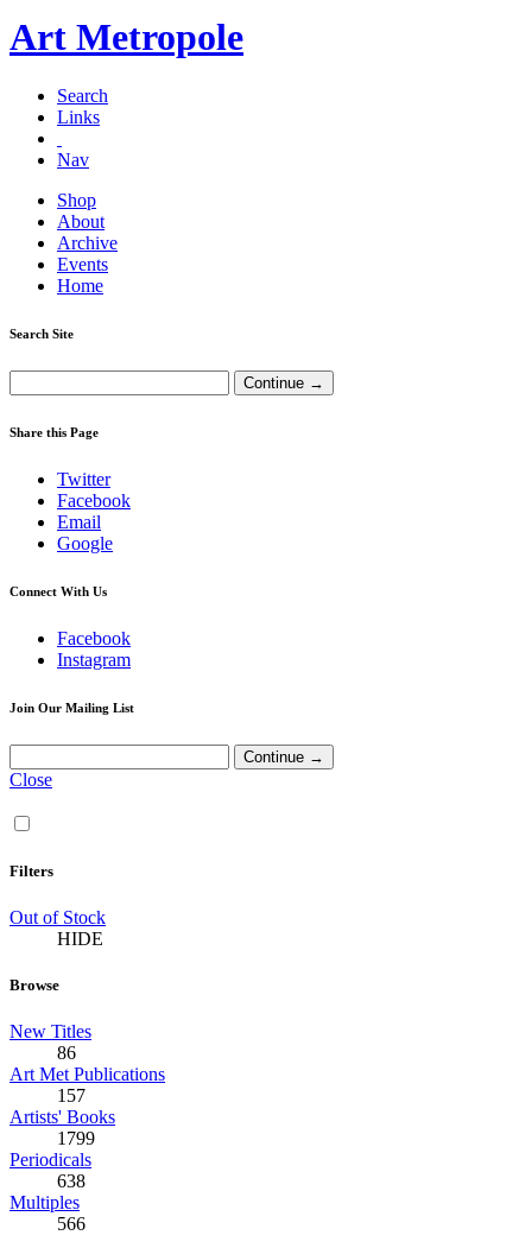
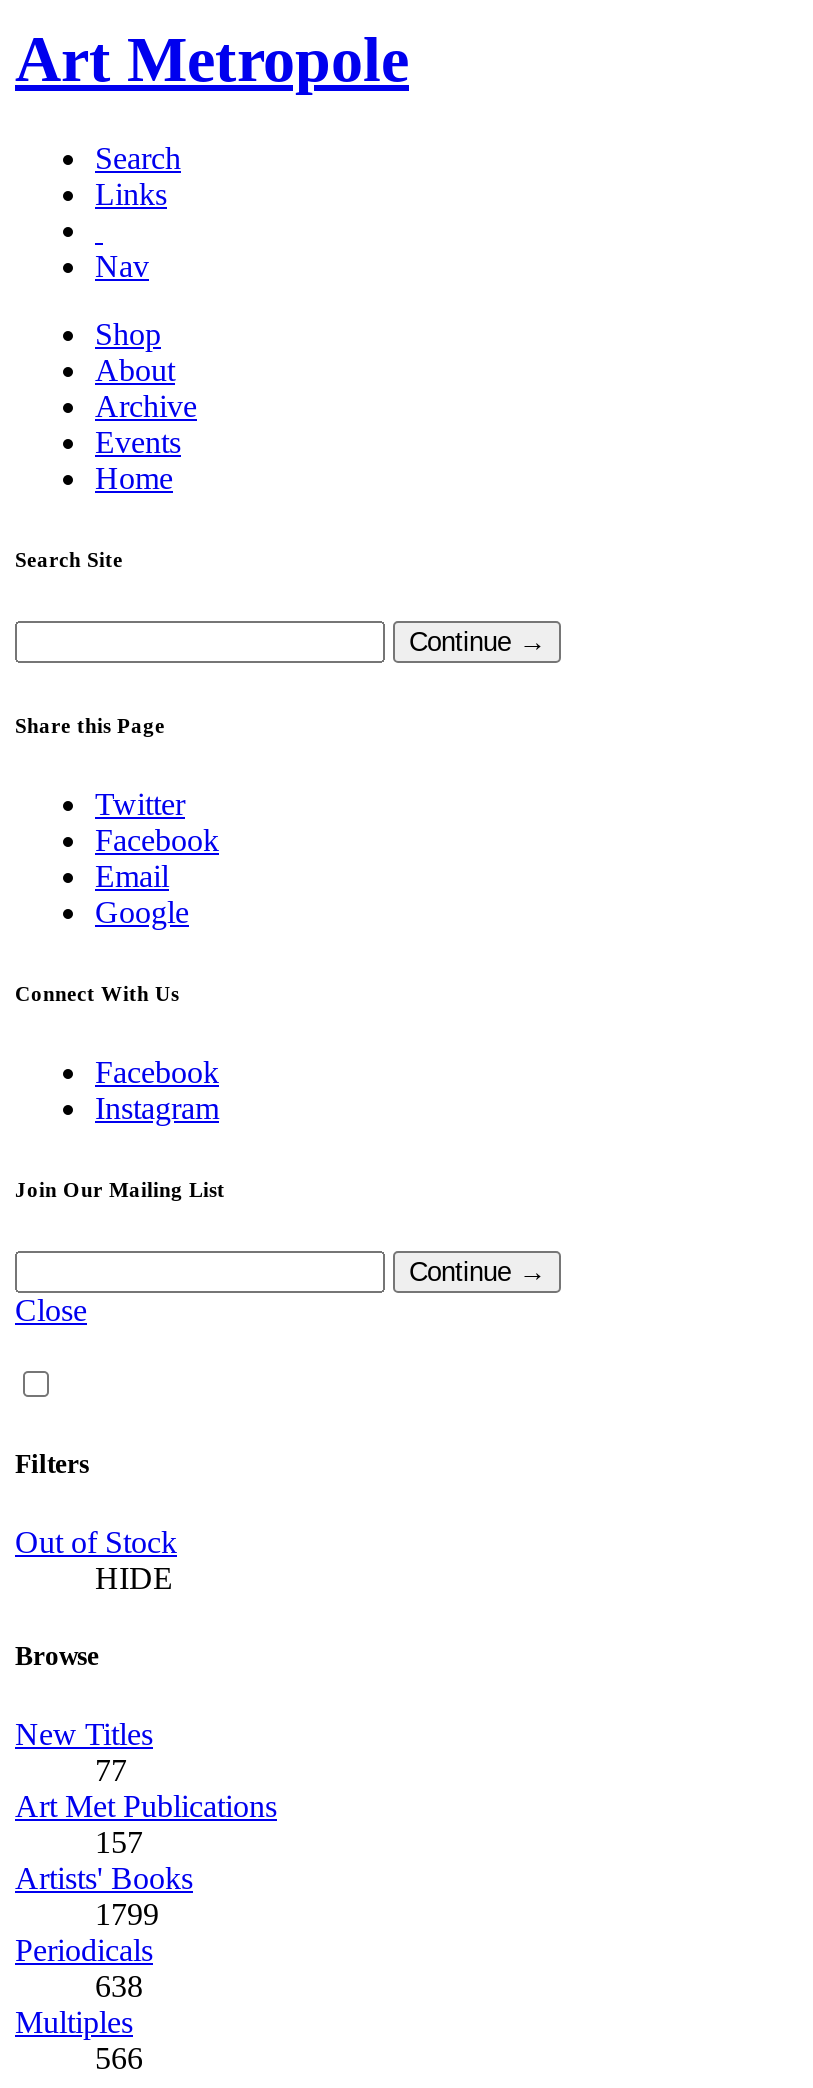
[57,1043,76,1063] 86 -> [95,1754,127,1788] 77

